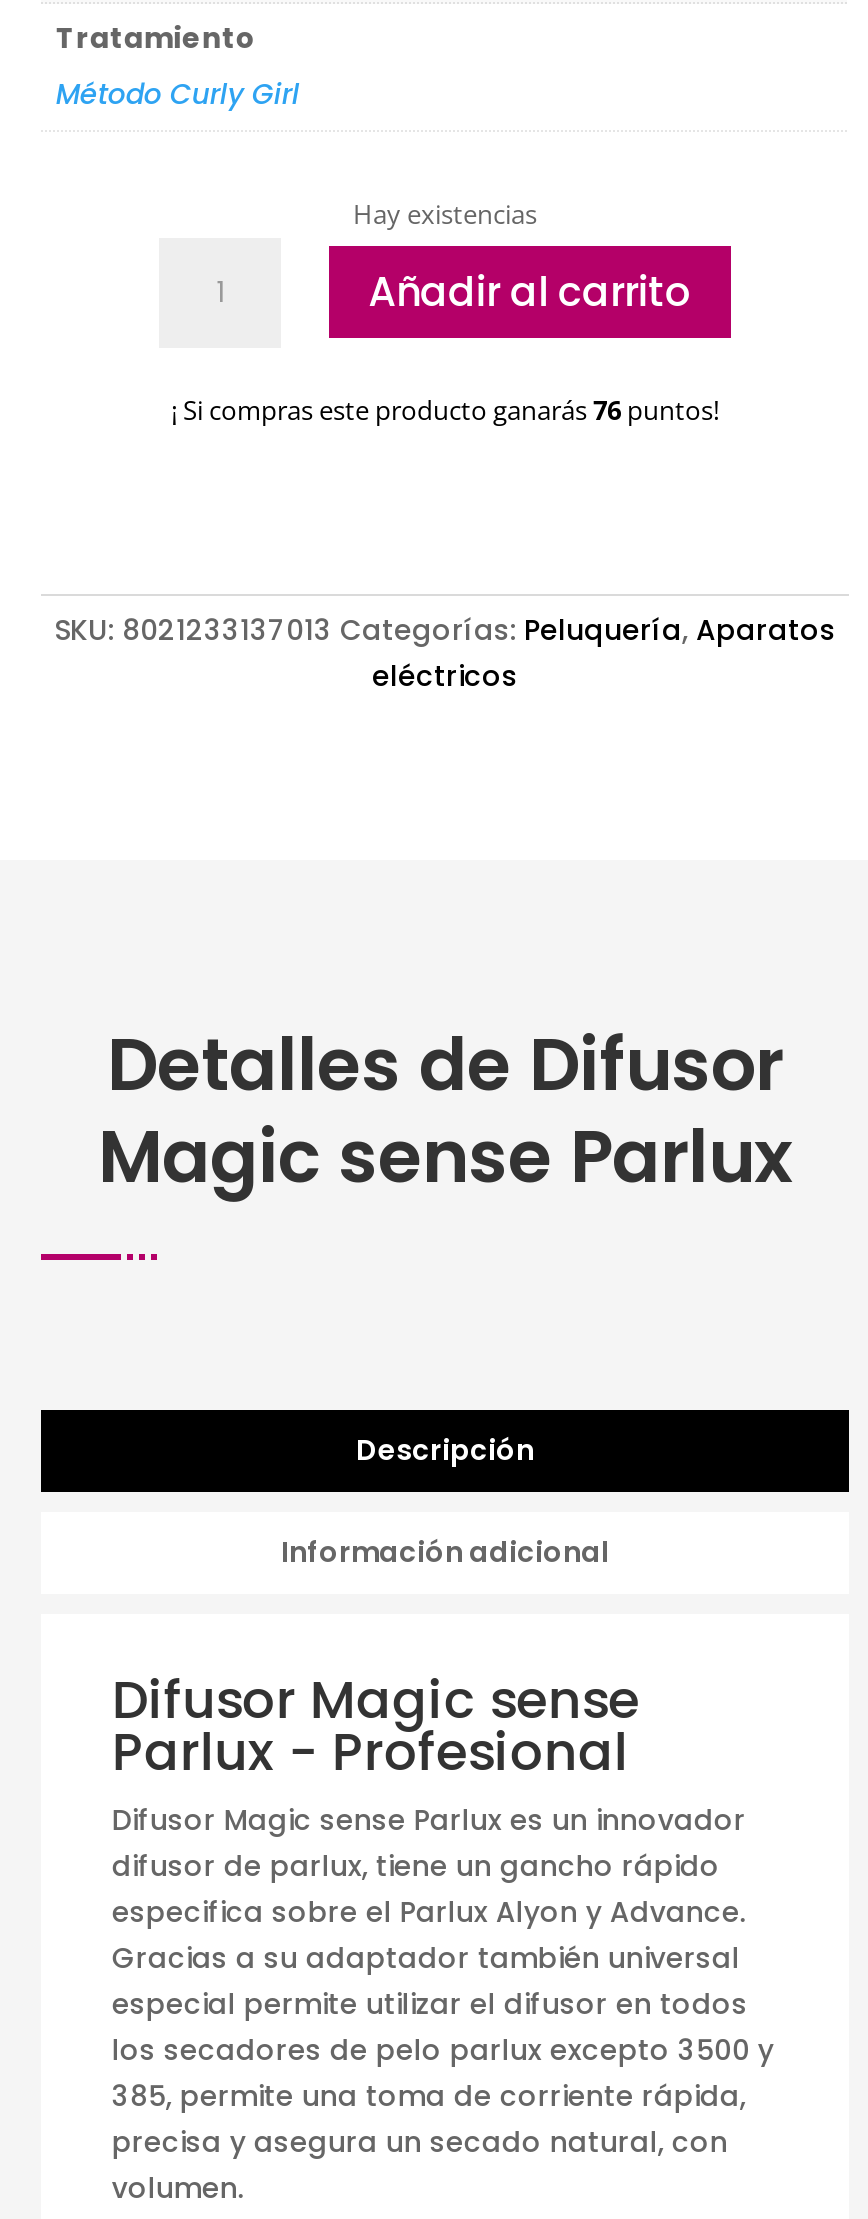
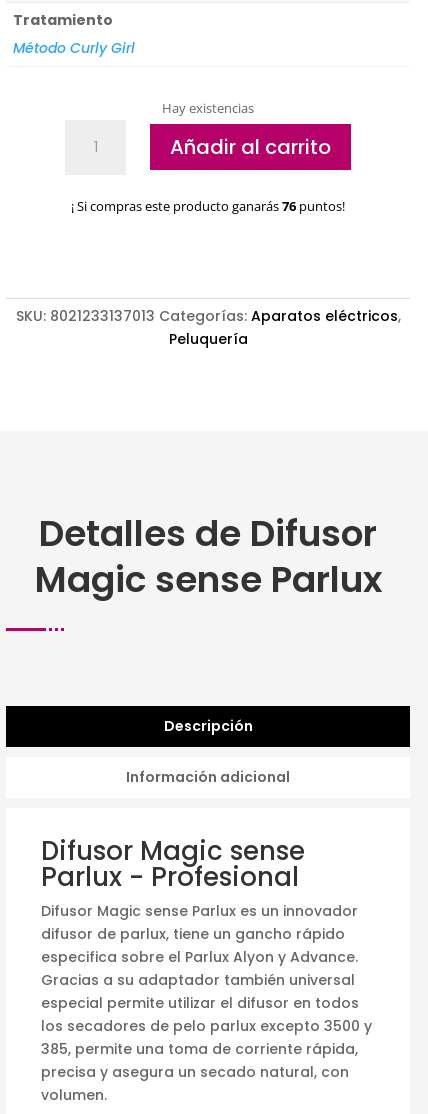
[54,609,836,695] SKU: 8021233137013 Categorías: Peluquería, Aparatos | eléctricos -> [15,306,400,349] SKU: 8021233137013 Categorías: Aparatos eléctricos, | Peluquería

